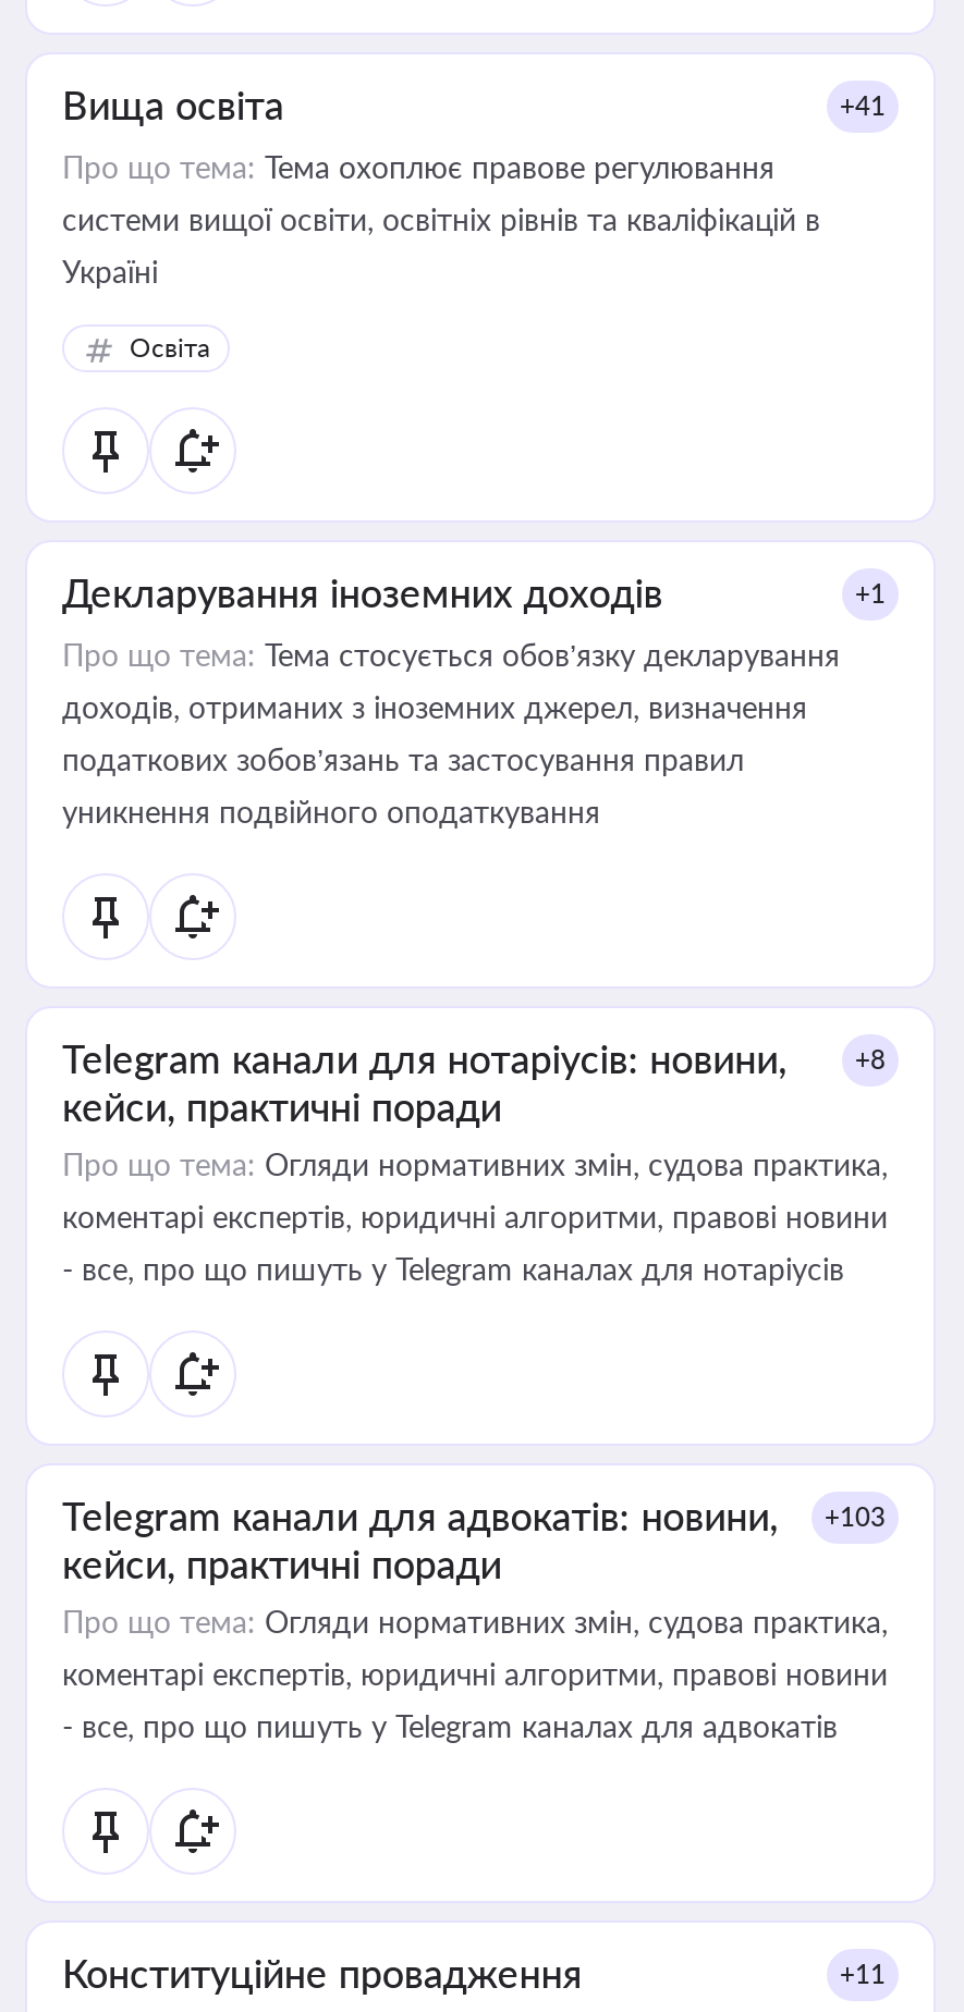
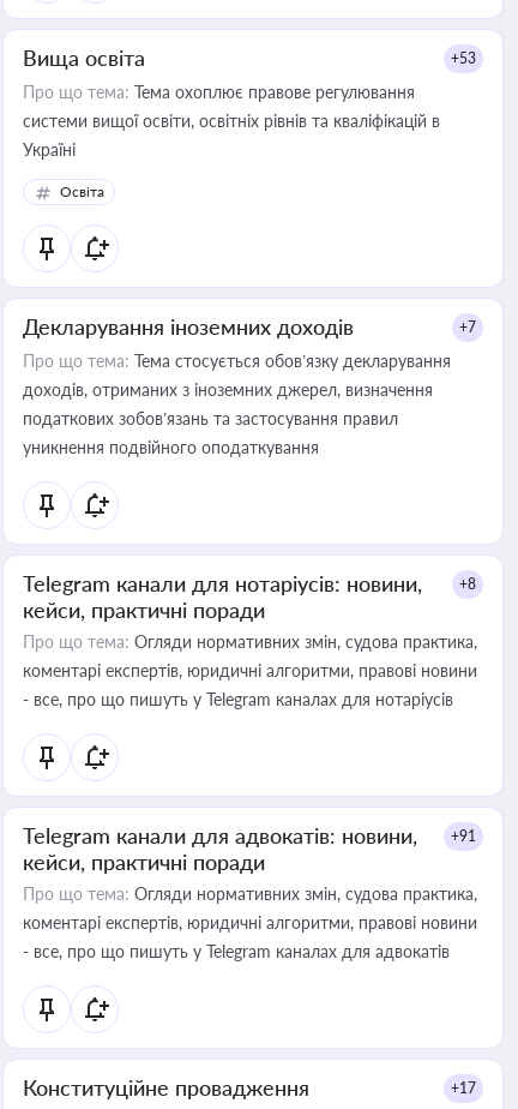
[840,89,886,122] +41 -> [451,49,476,67] +53
[855,577,886,610] +1 -> [459,318,476,336] +7
[62,1492,886,1539] Telegram канали для адвокатів: новини, +103 -> [23,822,476,849] Telegram канали для адвокатів: новини, +91
[840,1958,886,1990] +11 -> [451,1079,476,1097] +17

